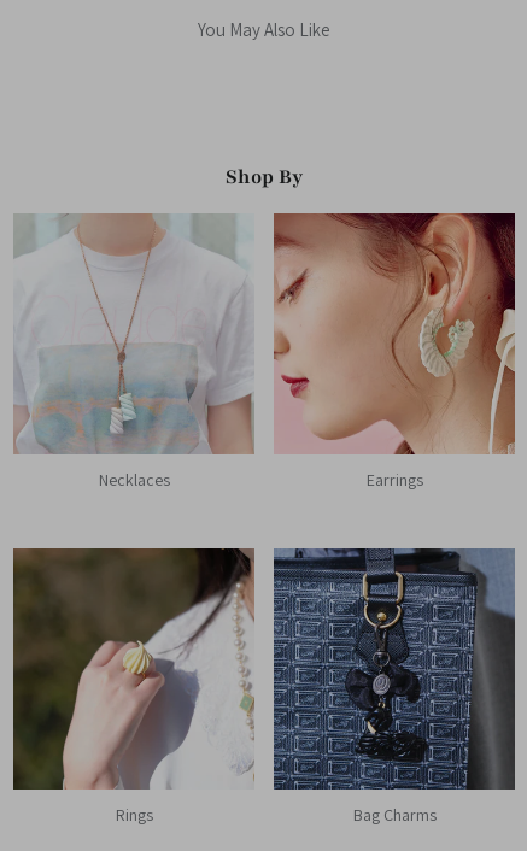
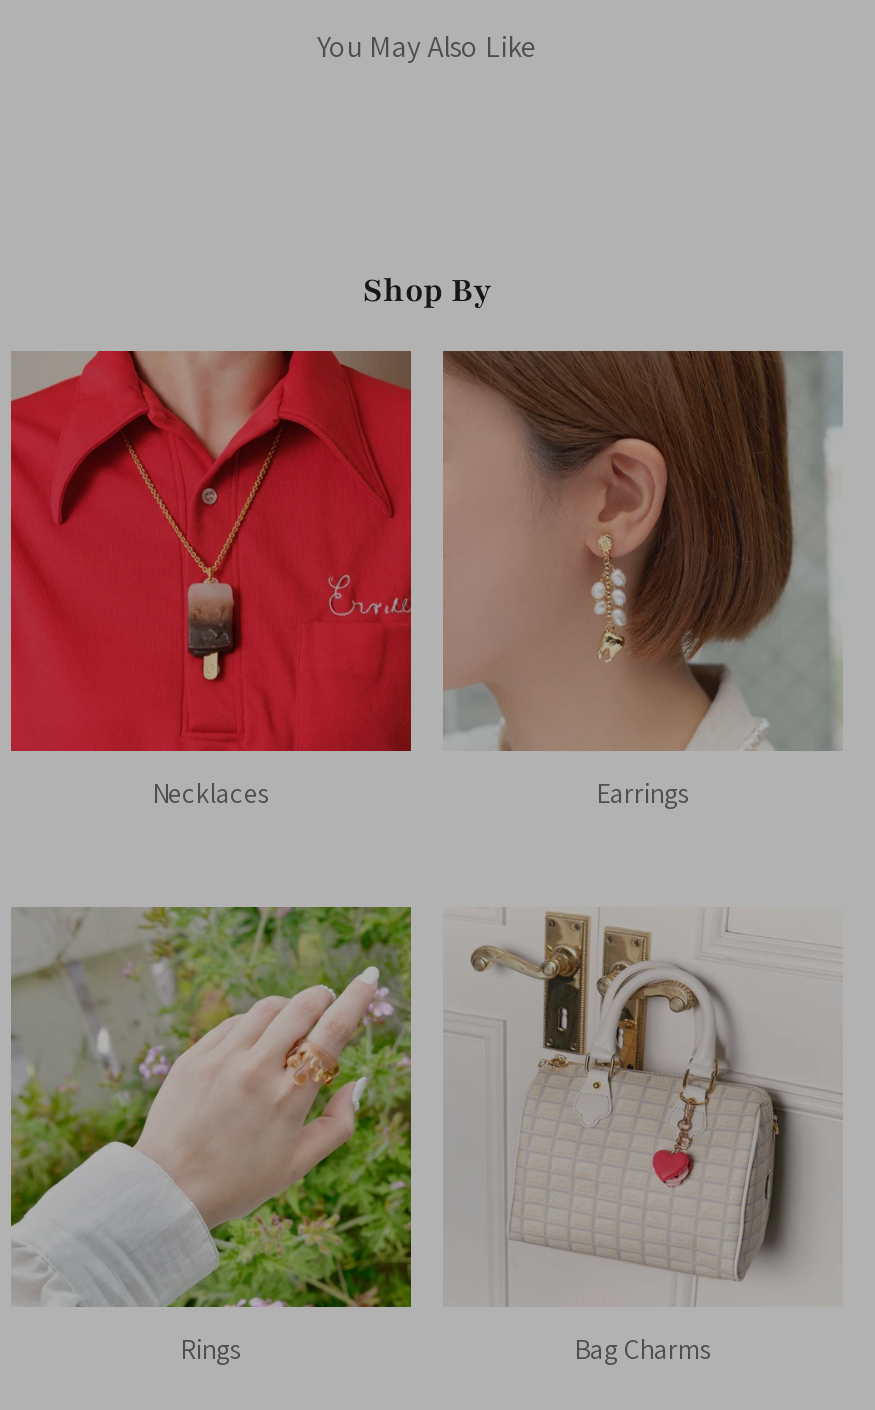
[13,213,254,454] [image] -> [9,349,413,753] [image]
[274,212,516,456] [image] -> [443,349,843,751] [image]
[12,547,254,791] [image] -> [9,905,413,1309] [image]
[273,547,516,791] [image] -> [443,907,843,1307] [image]

